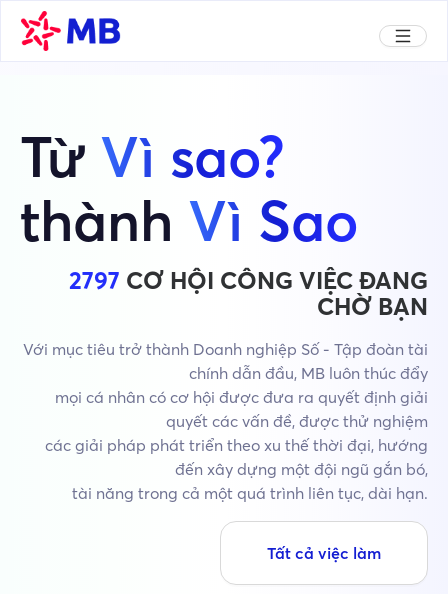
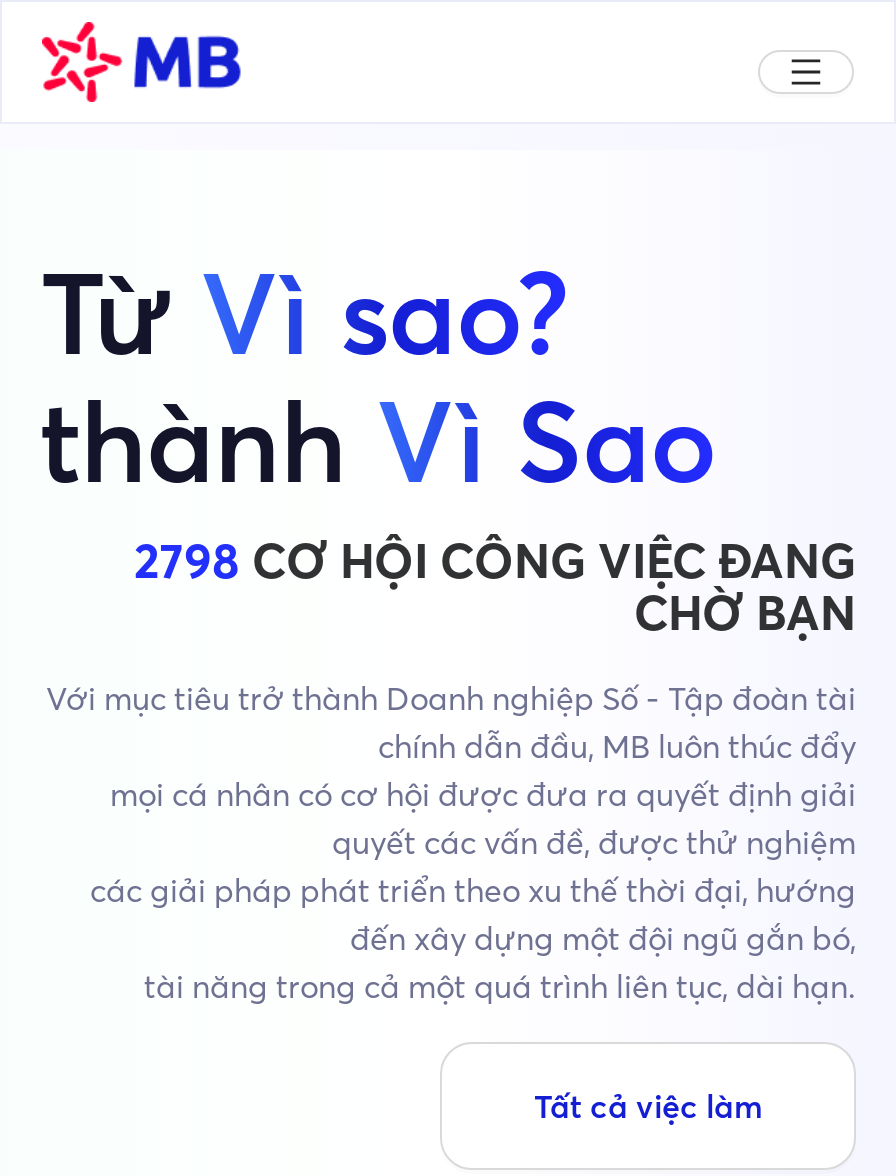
[69,266,428,295] 2797 CƠ HỘI CÔNG VIỆC ĐANG -> [134,532,856,590] 2798 CƠ HỘI CÔNG VIỆC ĐANG

